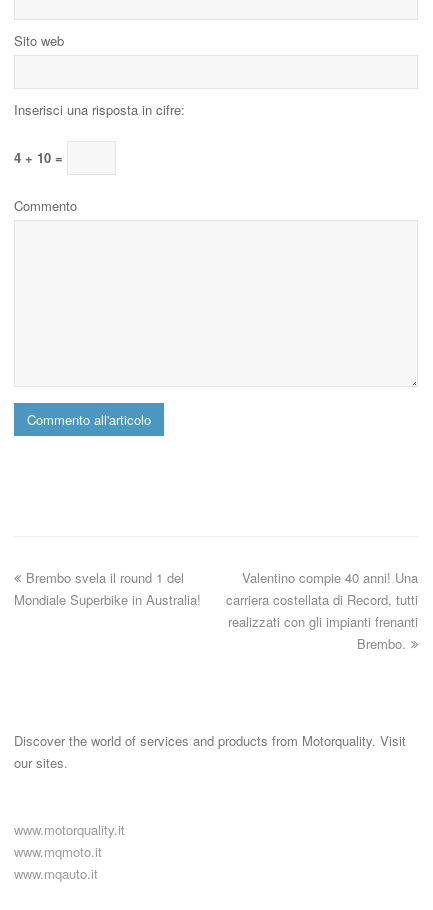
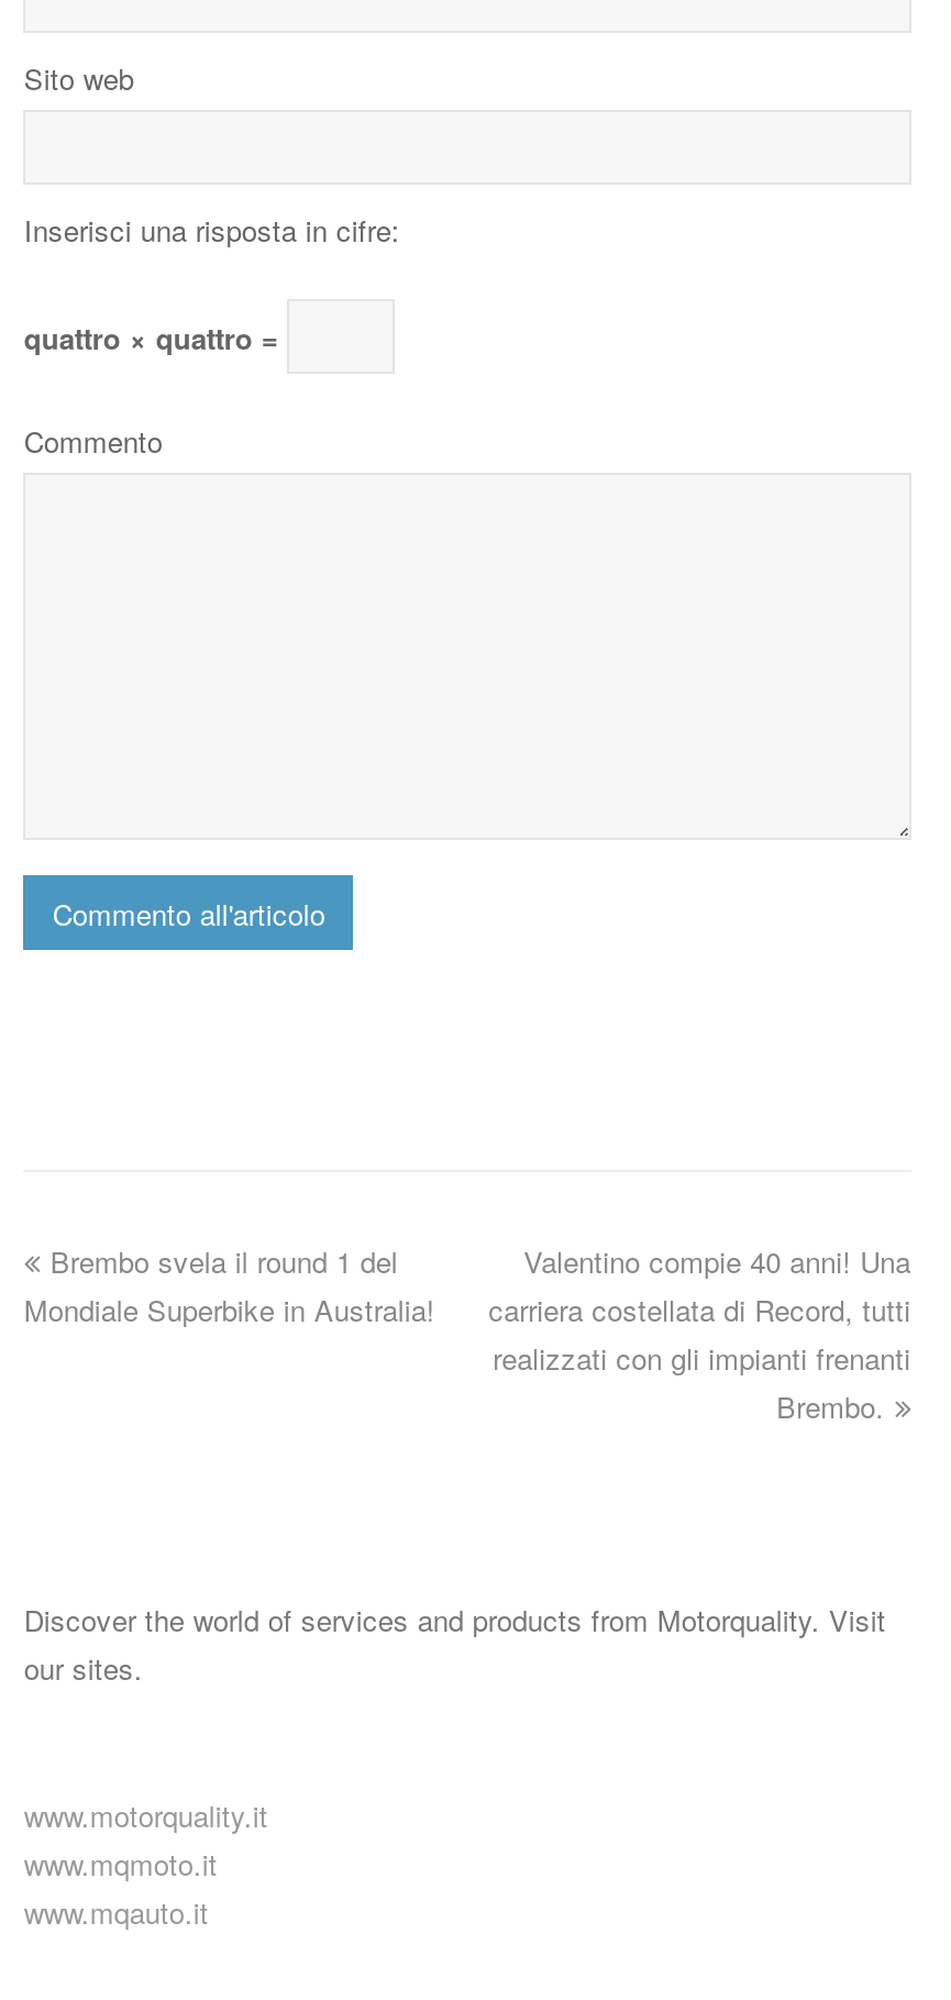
[14,148,67,167] 4 + 10 = -> [24,317,288,359] quattro × quattro =

